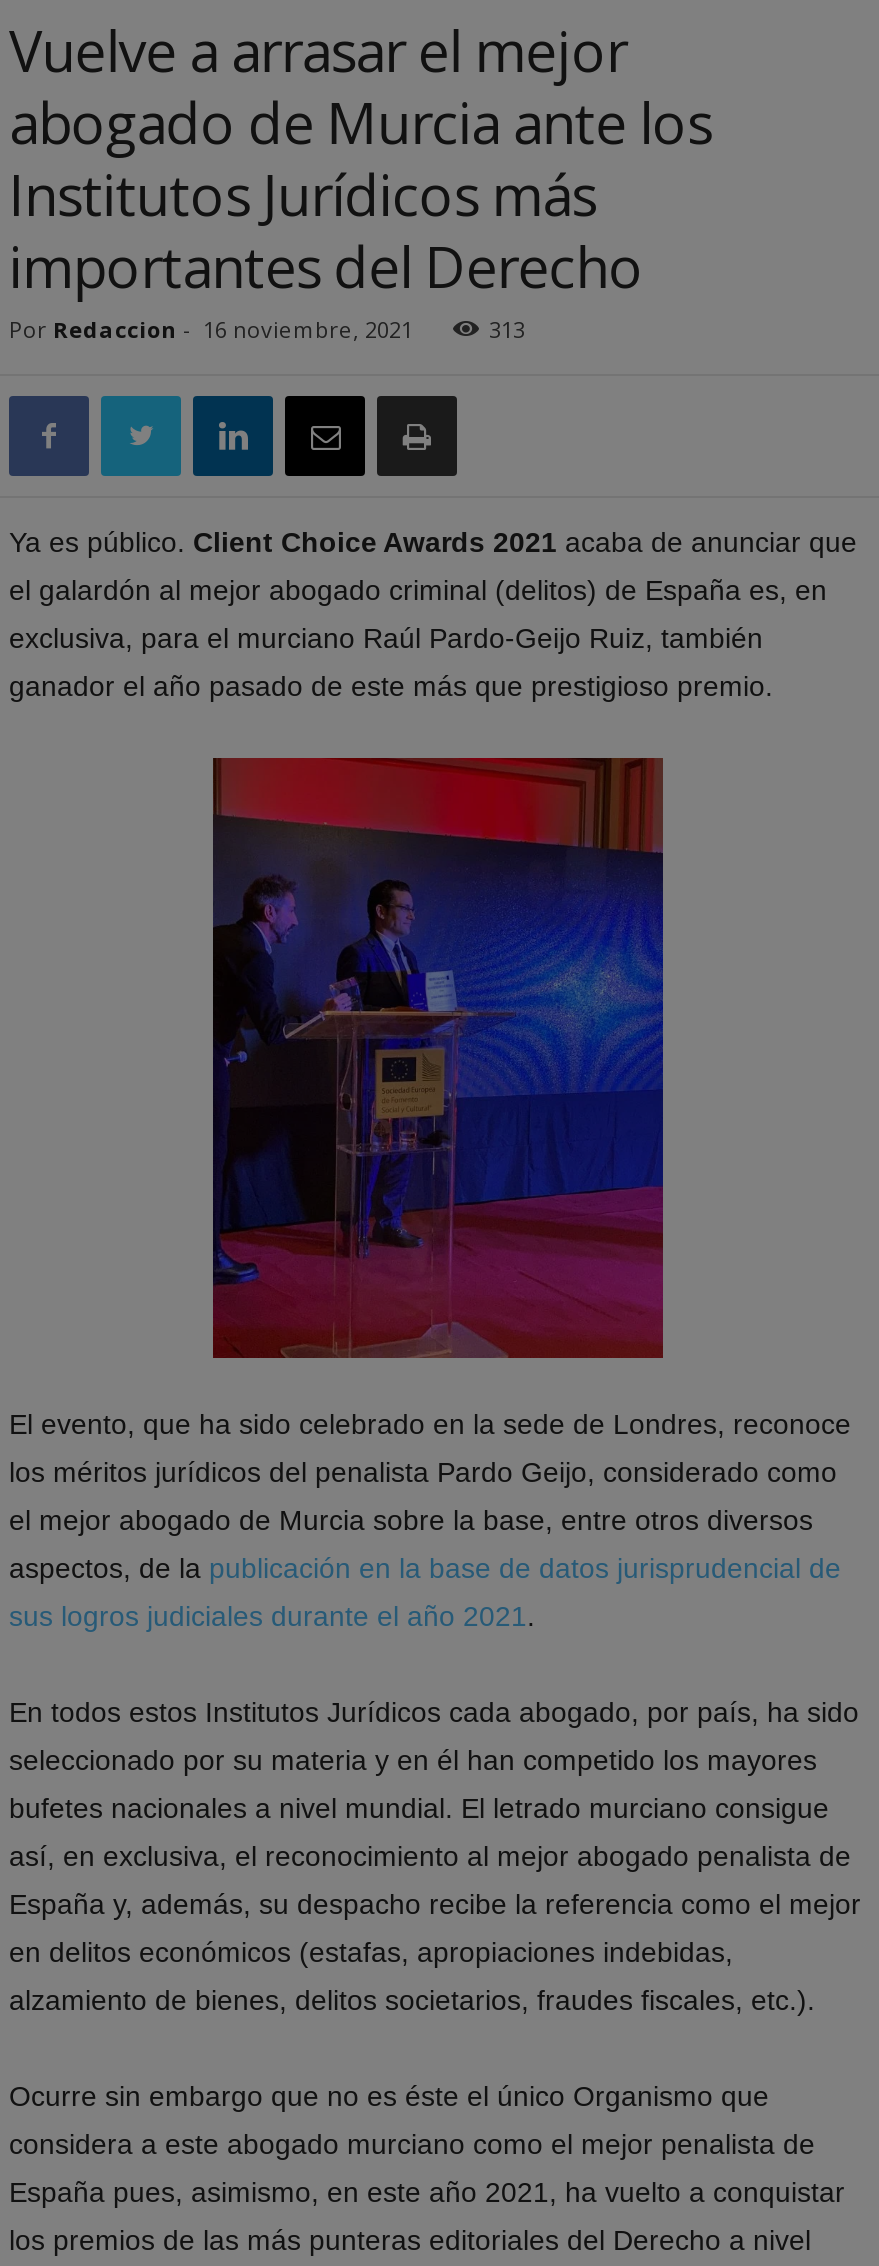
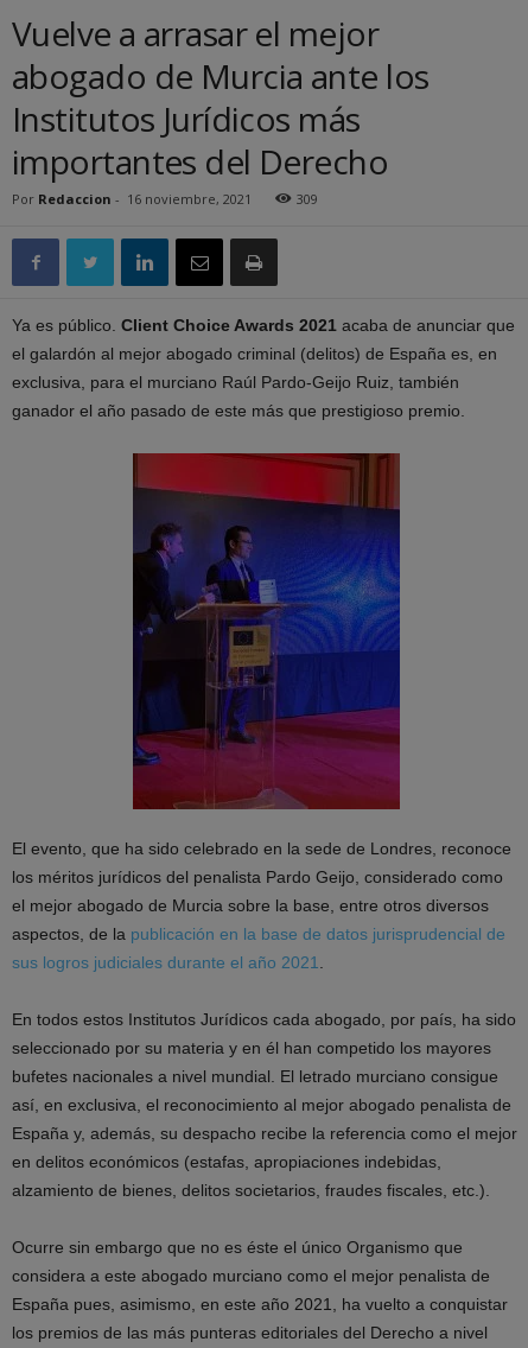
[489,314,525,344] 313 -> [297,190,318,208] 309

